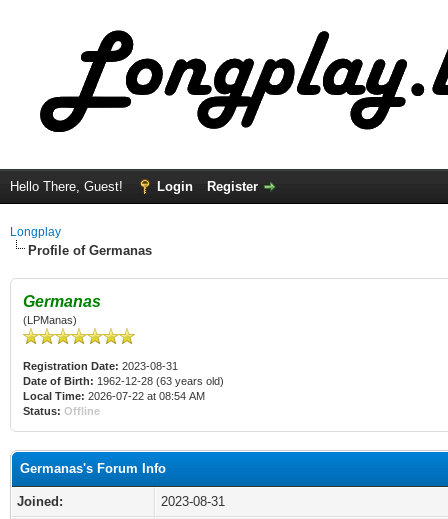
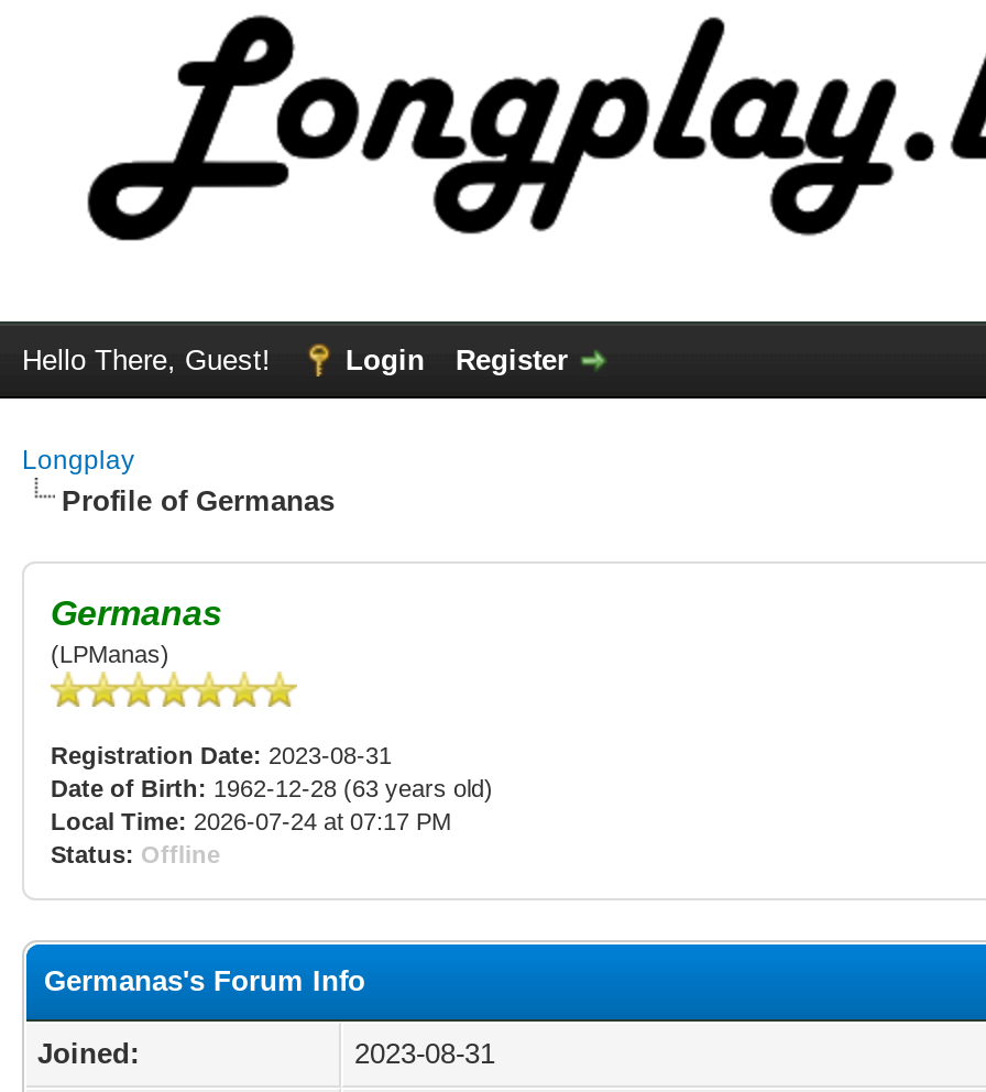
[23,390,205,402] Local Time: 2026-07-22 at 08:54 AM -> [51,808,451,834] Local Time: 2026-07-24 at 07:17 PM

